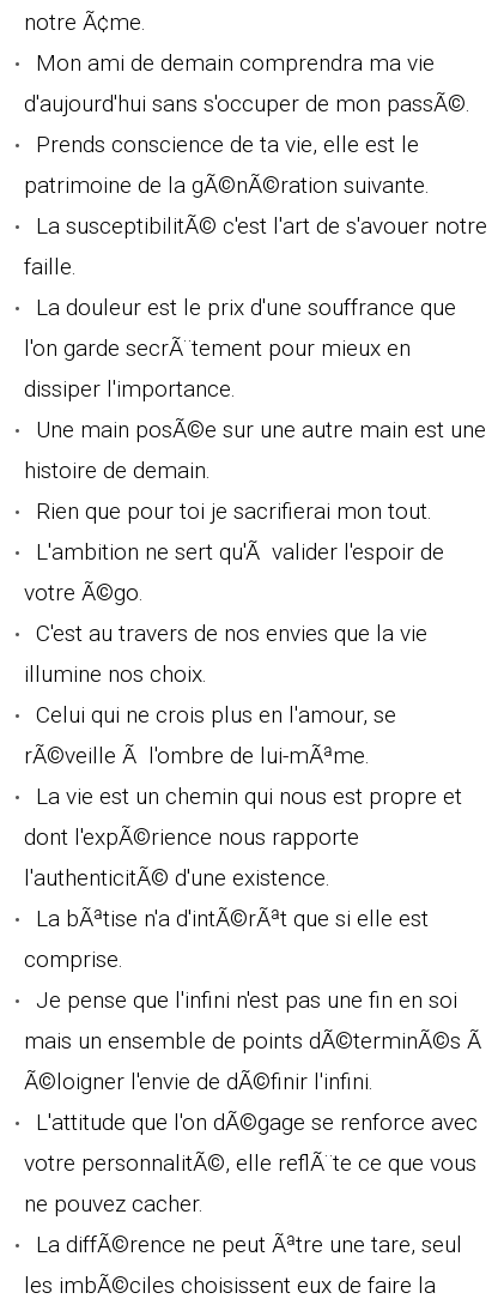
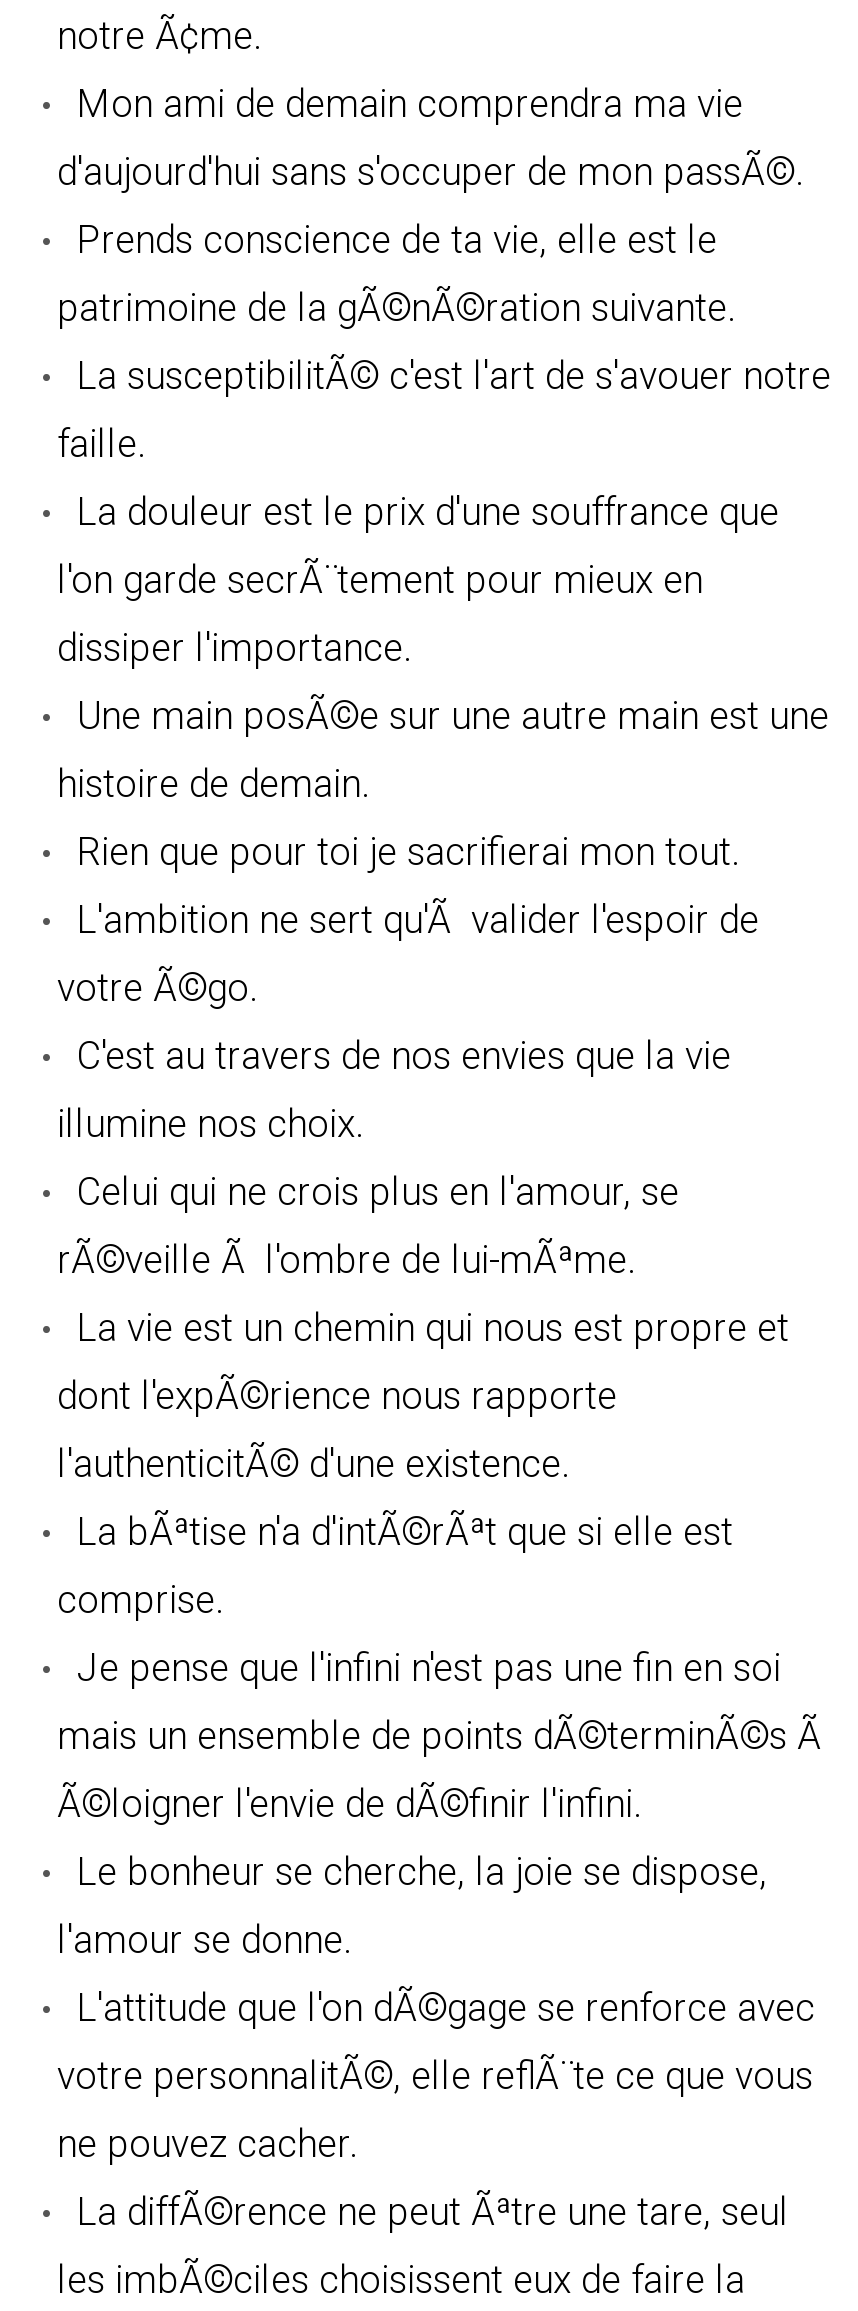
none -> [57,1849,767,1963] Le bonheur se cherche, la joie se dispose, | l'amour se donne.

